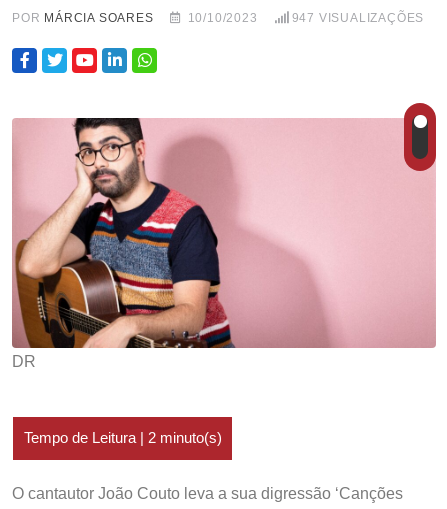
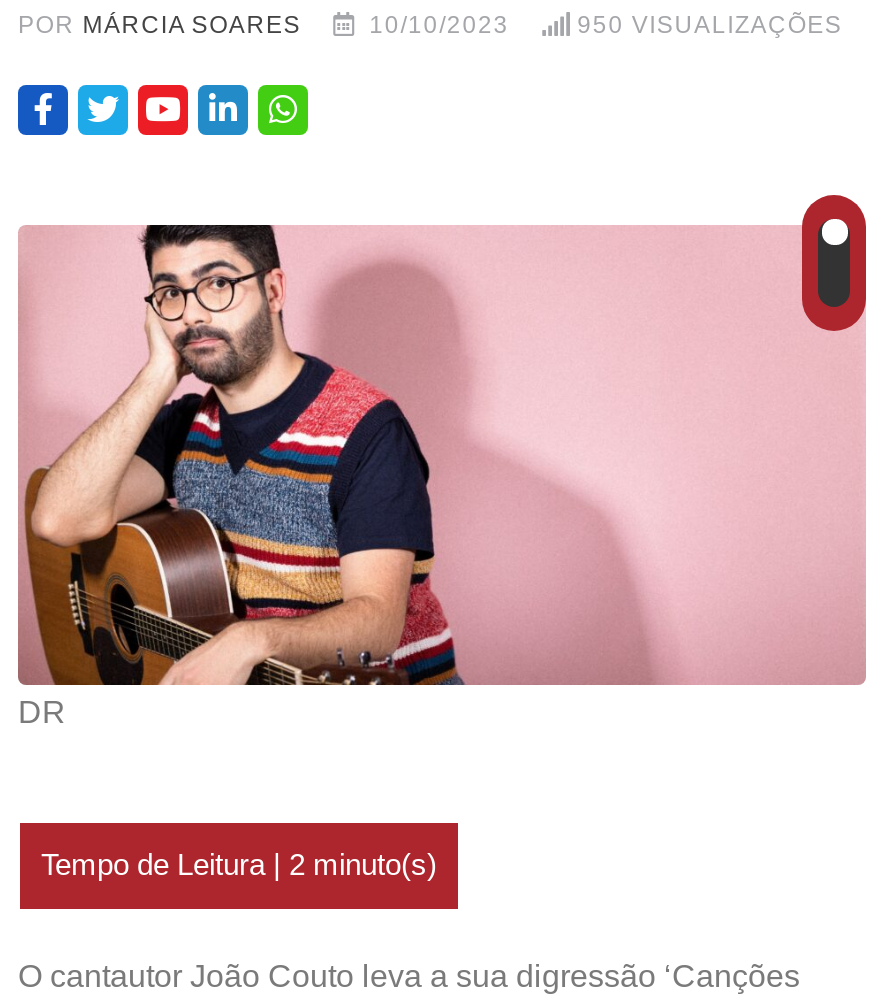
[292,11,424,25] 947 VISUALIZAÇÕES -> [577,12,842,40] 950 VISUALIZAÇÕES

